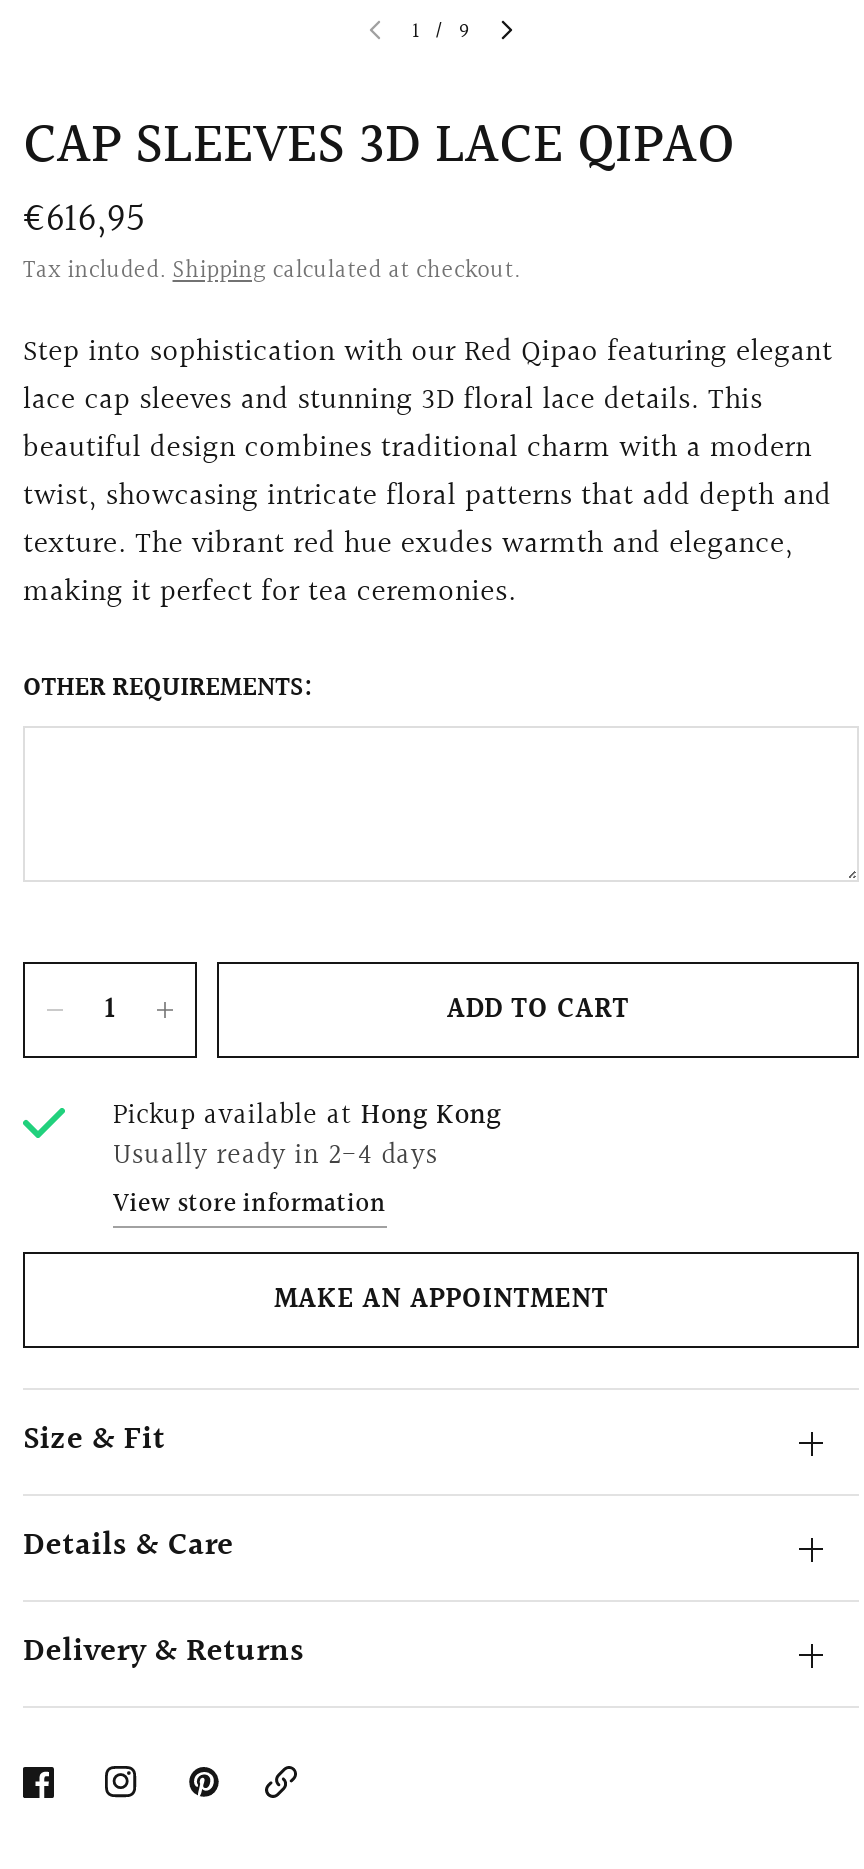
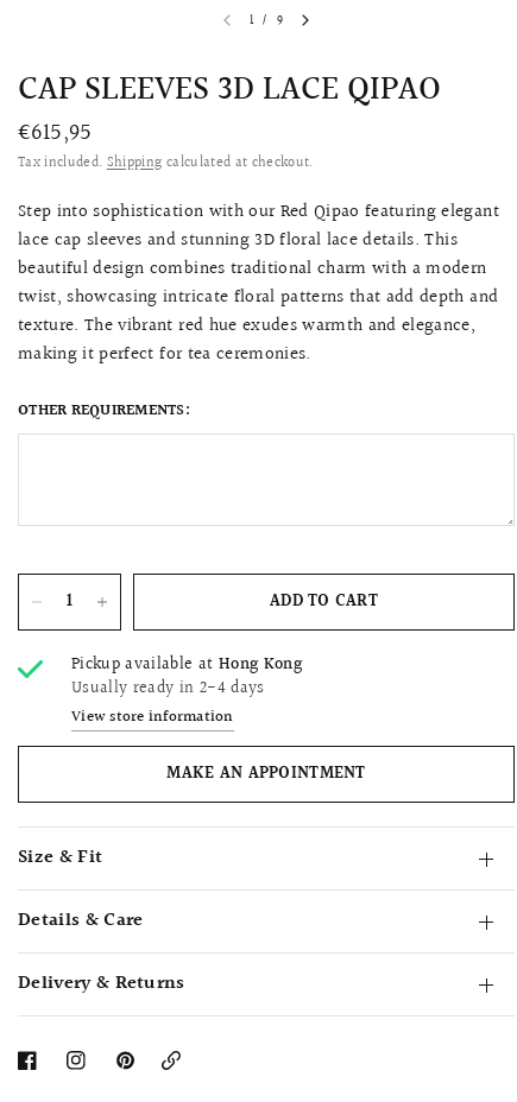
[23,188,147,252] €616,95 -> [18,114,92,152] €615,95

